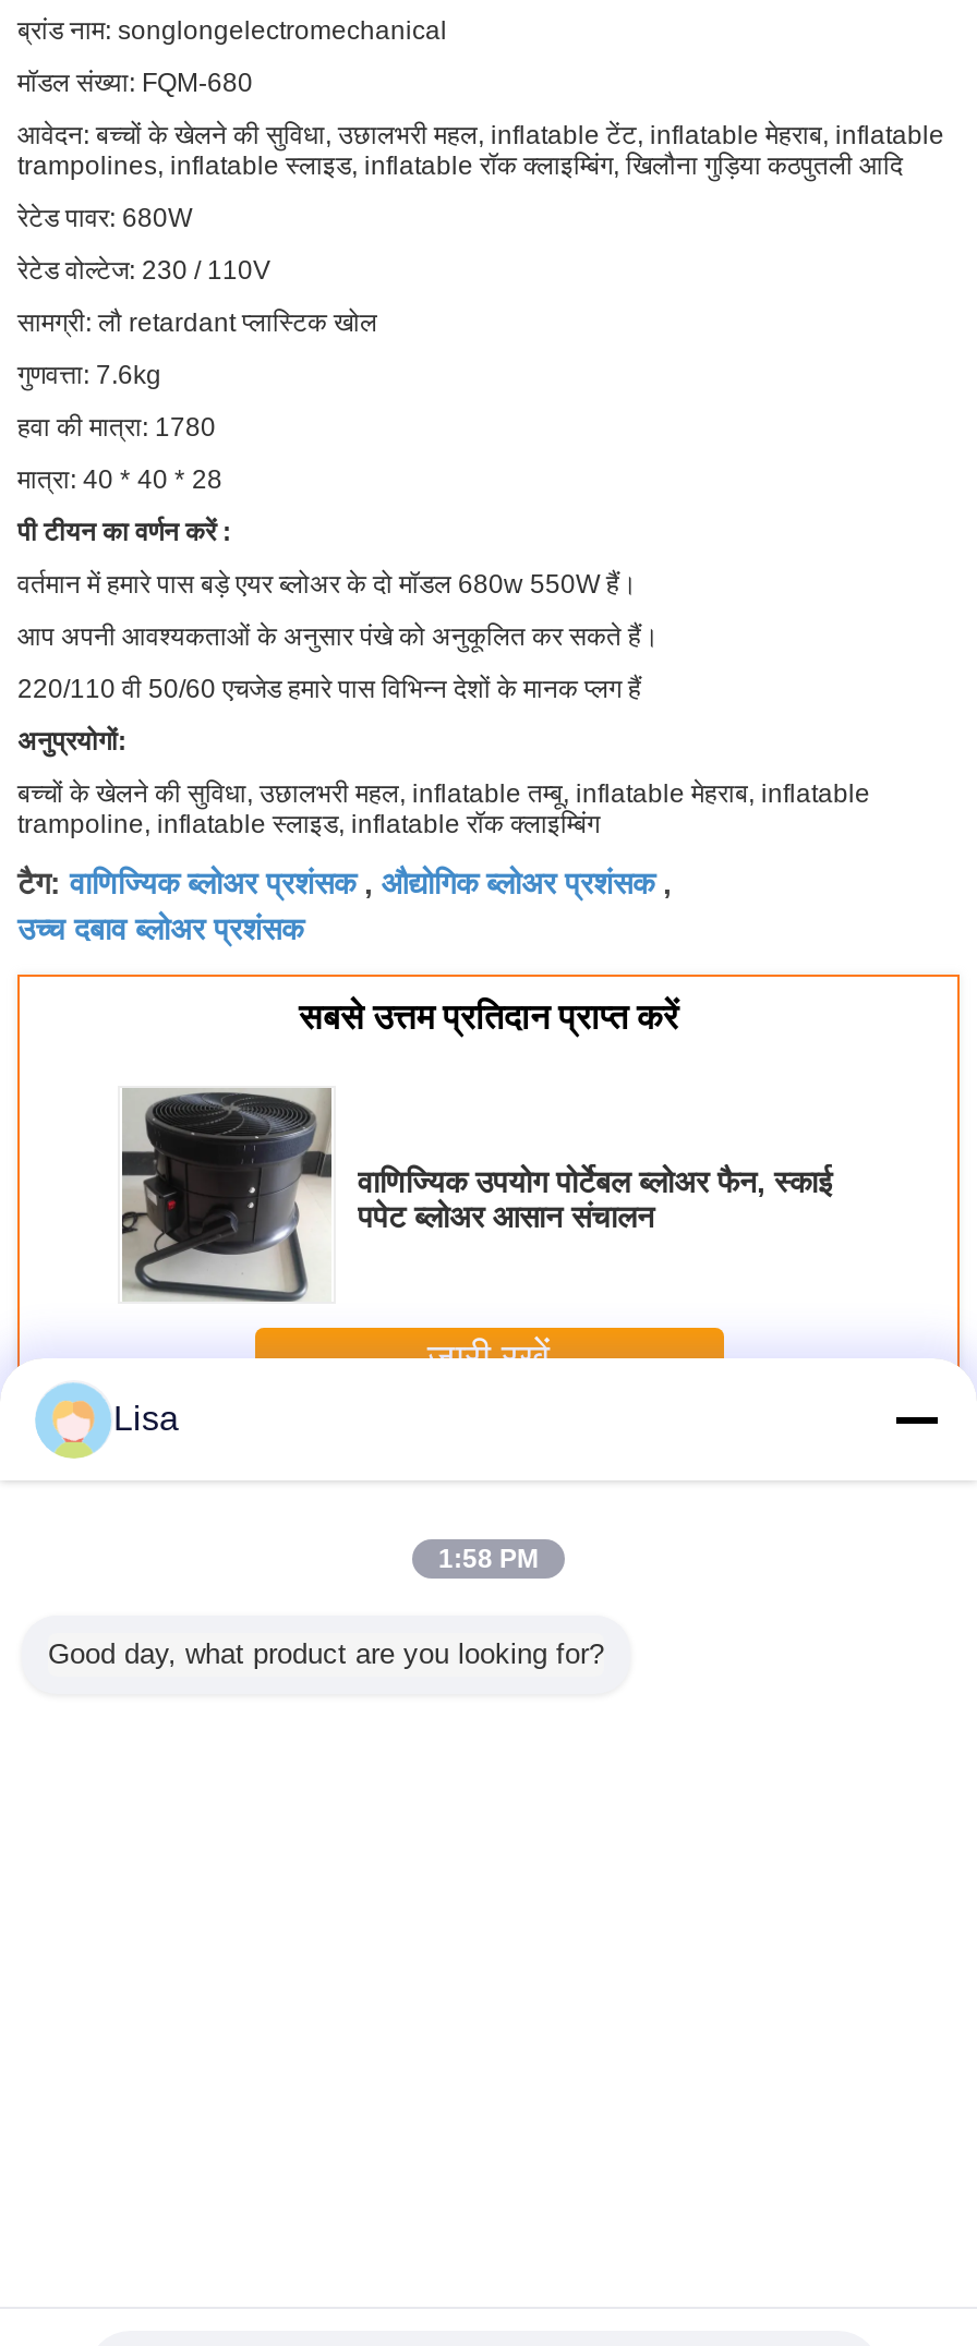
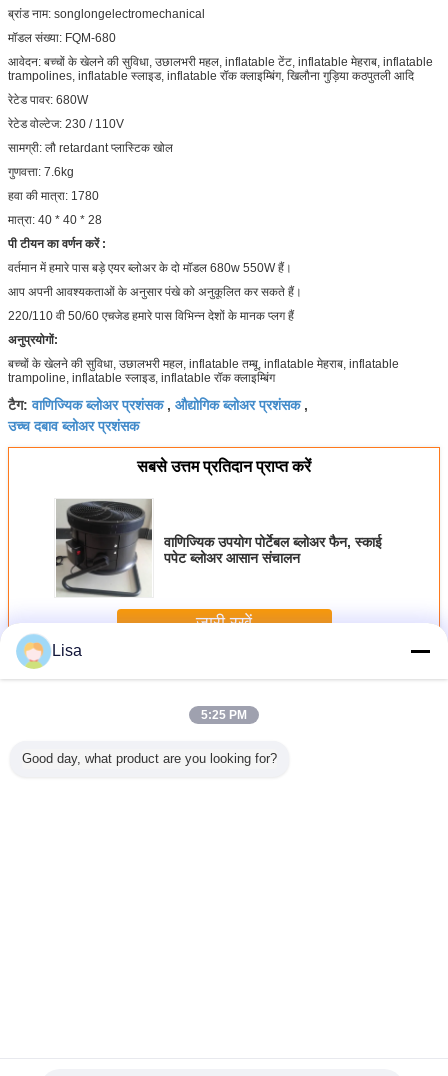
[438,1544,539,1574] 1:58 PM -> [201,708,247,722] 5:25 PM

